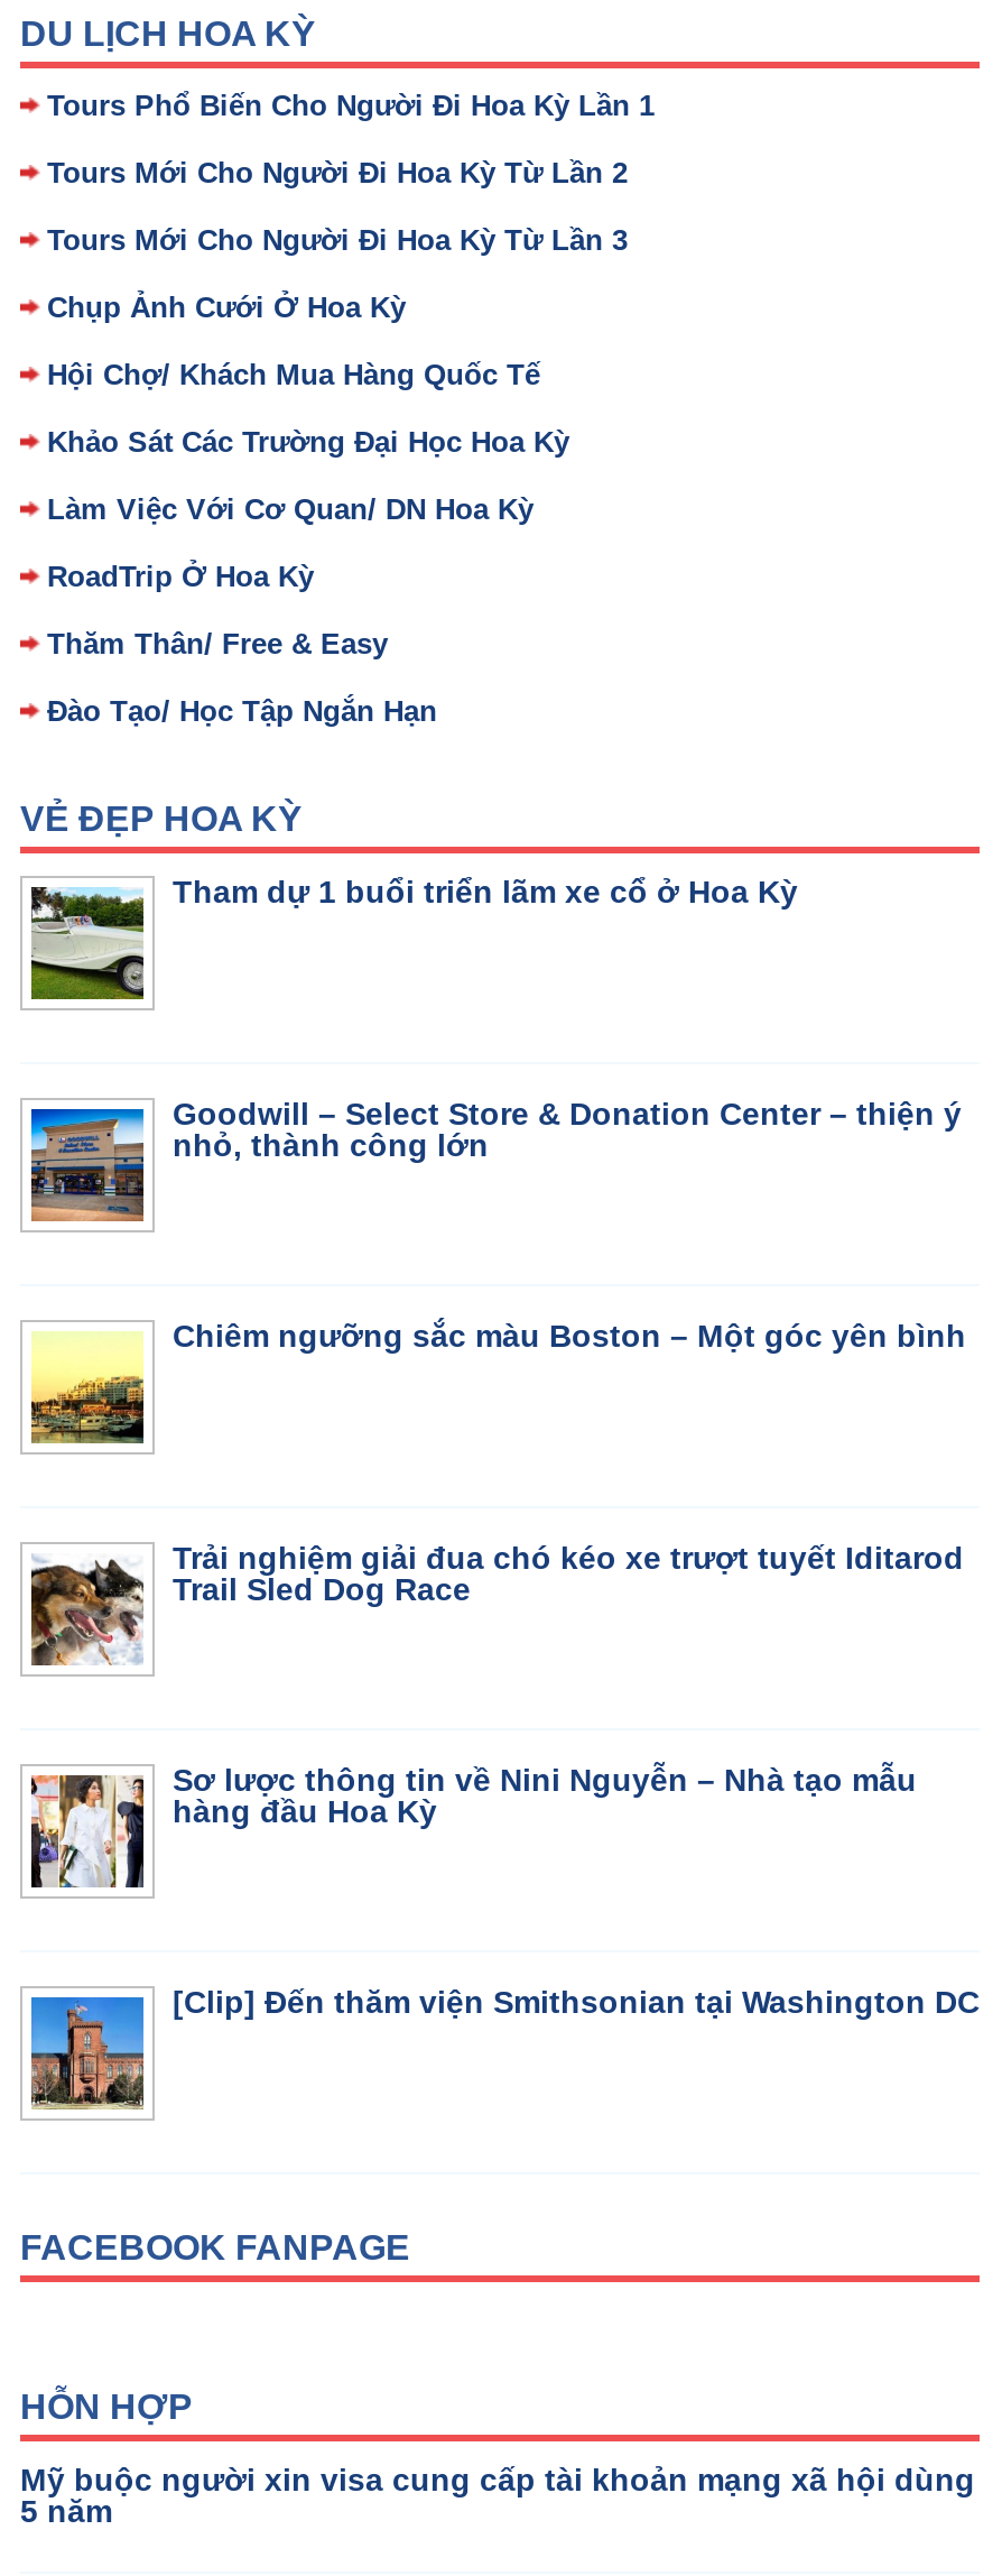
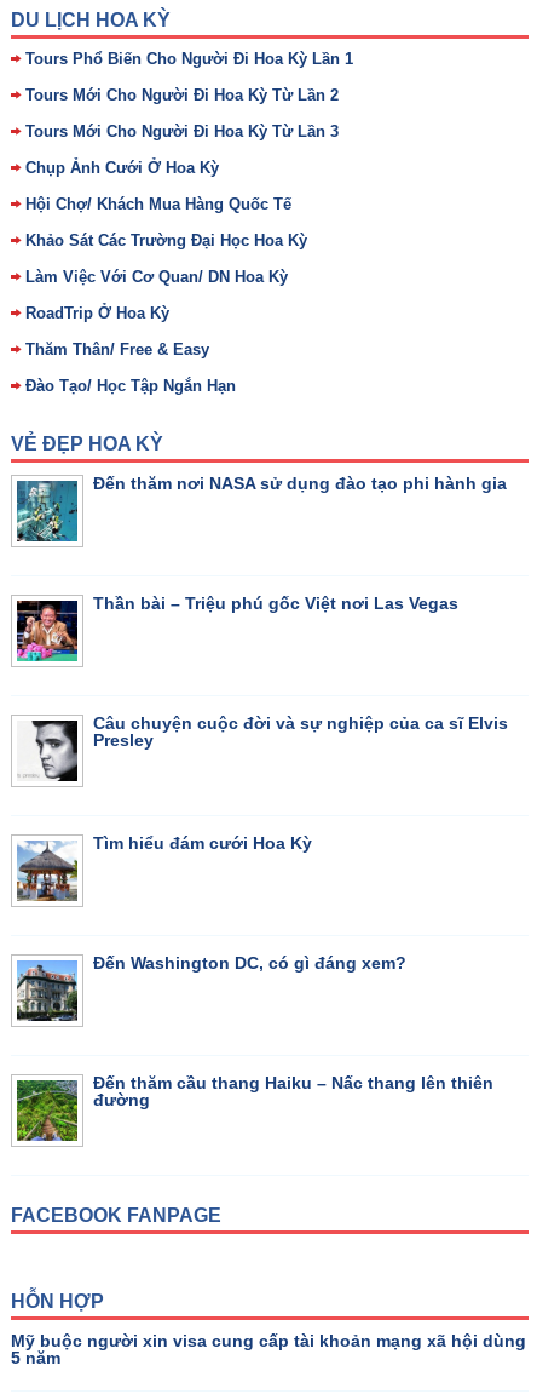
[29,874,798,1001] [image] | Tham dự 1 buổi triển lãm xe cổ ở Hoa Kỳ -> [16,474,507,543] [image] | Đến thăm nơi NASA sử dụng đào tạo phi hành gia
[29,1096,962,1224] [image] | Goodwill – Select Store & Donation Center – thiện ý | nhỏ, thành công lớn -> [16,593,458,662] [image] | Thần bài – Triệu phú gốc Việt nơi Las Vegas
[29,1318,966,1446] [image] | Chiêm ngưỡng sắc màu Boston – Một góc yên bình -> [17,713,508,782] [image] | Câu chuyện cuộc đời và sự nghiệp của ca sĩ Elvis | Presley
[29,1540,964,1665] [image] | Trải nghiệm giải đua chó kéo xe trượt tuyết Iditarod | Trail Sled Dog Race -> [16,833,312,902] [image] | Tìm hiểu đám cưới Hoa Kỳ
[29,1762,917,1890] [image] | Sơ lược thông tin về Nini Nguyễn – Nhà tạo mẫu | hàng đầu Hoa Kỳ -> [16,953,406,1022] [image] | Đến Washington DC, có gì đáng xem?
[29,1984,980,2112] [image] | [Clip] Đến thăm viện Smithsonian tại Washington DC -> [16,1073,493,1142] [image] | Đến thăm cầu thang Haiku – Nấc thang lên thiên | đường

